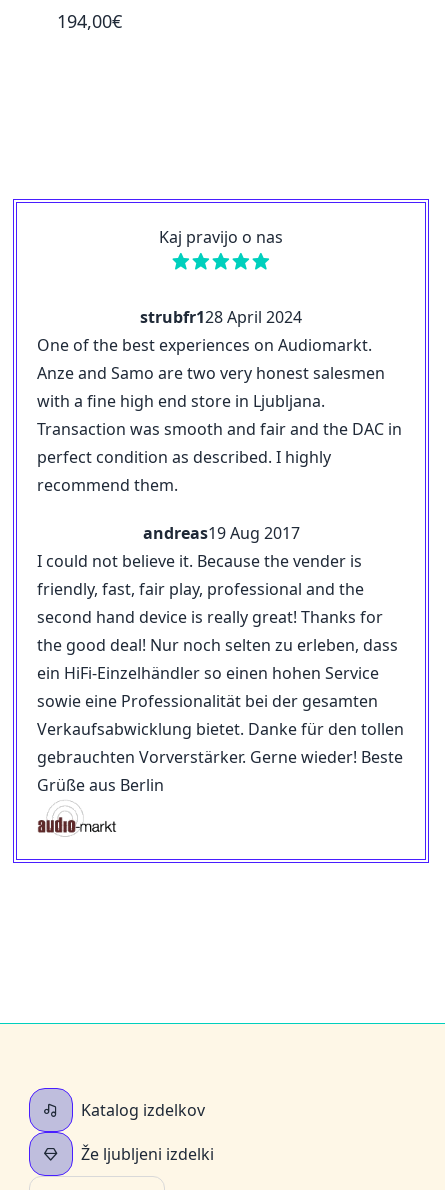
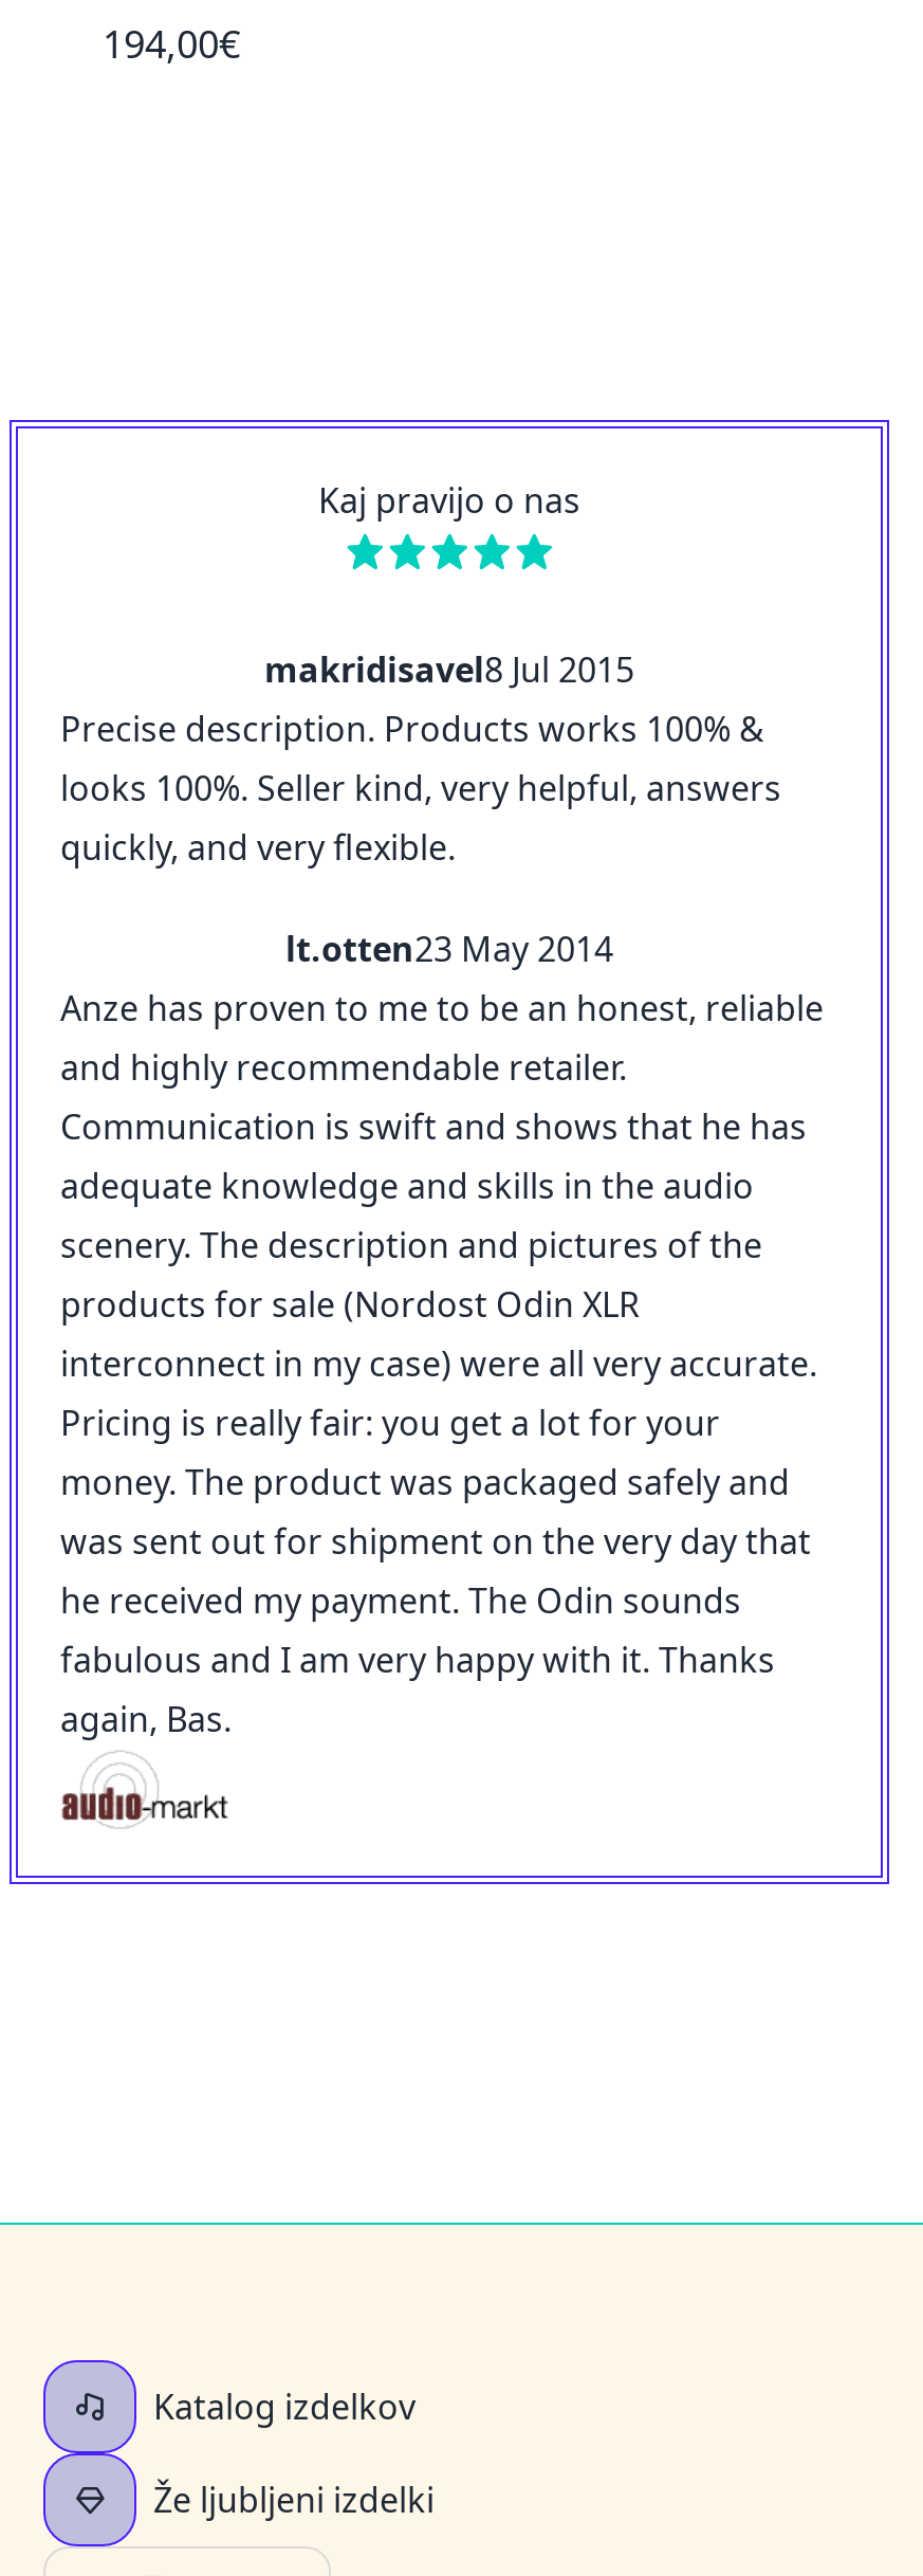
[37,306,402,496] strubfr128 April 2024 | One of the best experiences on Audiomarkt. | Anze and Samo are two very honest salesmen | with a fine high end store in Ljubljana. | Transaction was smooth and fair and the DAC in | perfect condition as described. I highly | recommend them. -> [60,646,781,870] makridisavel8 Jul 2015 | Precise description. Products works 100% & | looks 100%. Seller kind, very helpful, answers | quickly, and very flexible.
[37,522,404,796] andreas19 Aug 2017 | I could not believe it. Because the vender is | friendly, fast, fair play, professional and the | second hand device is really great! Thanks for | the good deal! Nur noch selten zu erleben, dass | ein HiFi-Einzelhändler so einen hohen Service | sowie eine Professionalität bei der gesamten | Verkaufsabwicklung bietet. Danke für den tollen | gebrauchten Vorverstärker. Gerne wieder! Beste | Grüße aus Berlin -> [60,925,824,1742] lt.otten23 May 2014 | Anze has proven to me to be an honest, reliable | and highly recommendable retailer. | Communication is swift and shows that he has | adequate knowledge and skills in the audio | scenery. The description and pictures of the | products for sale (Nordost Odin XLR | interconnect in my case) were all very accurate. | Pricing is really fair: you get a lot for your | money. The product was packaged safely and | was sent out for shipment on the very day that | he received my payment. The Odin sounds | fabulous and I am very happy with it. Thanks | again, Bas.

